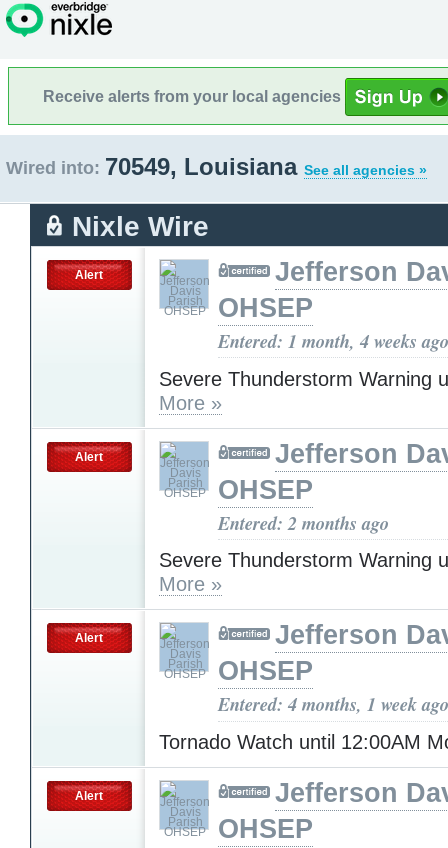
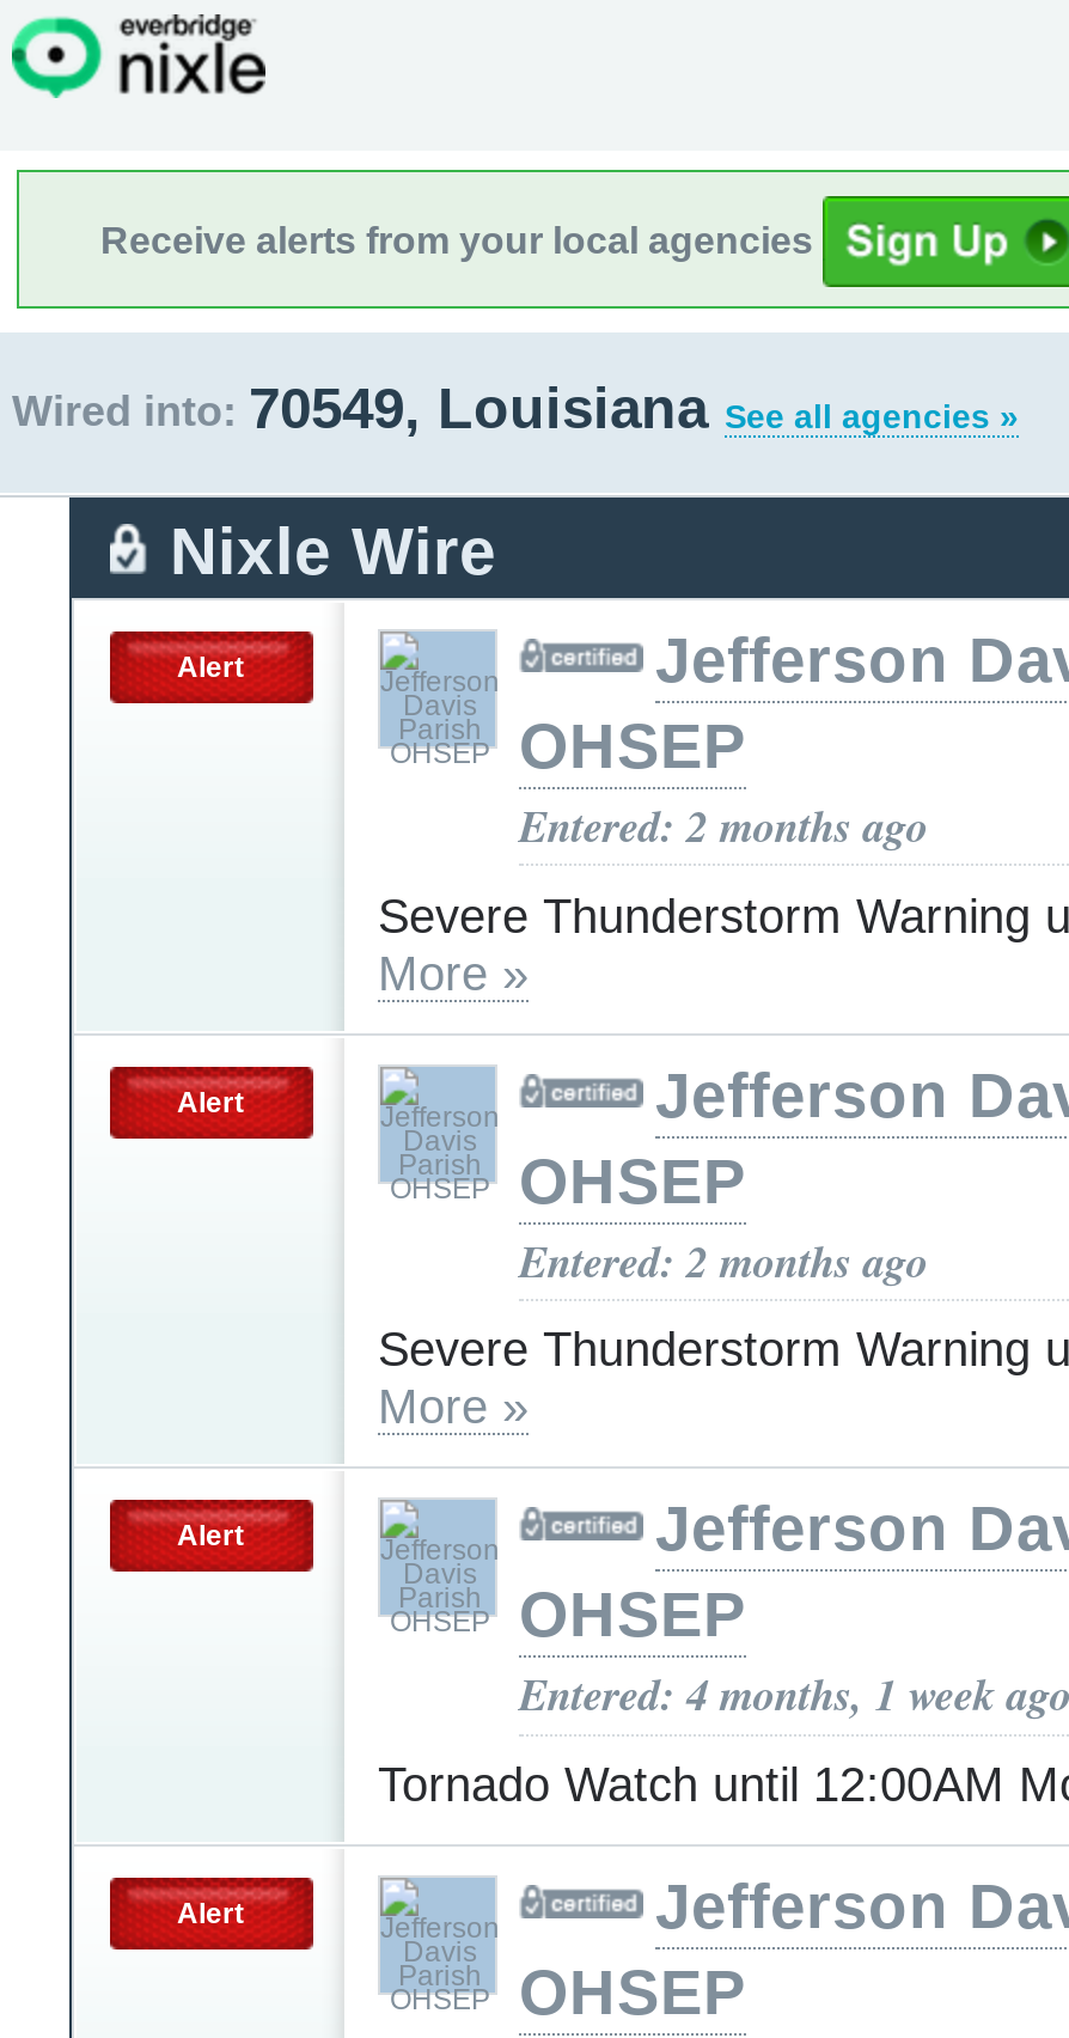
[218,328,448,354] Entered: 1 month, 4 weeks ago -> [519,794,928,856] Entered: 2 months ago

